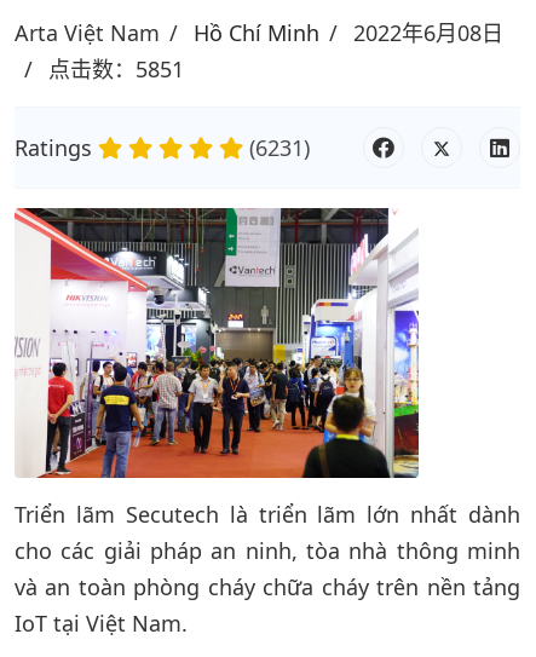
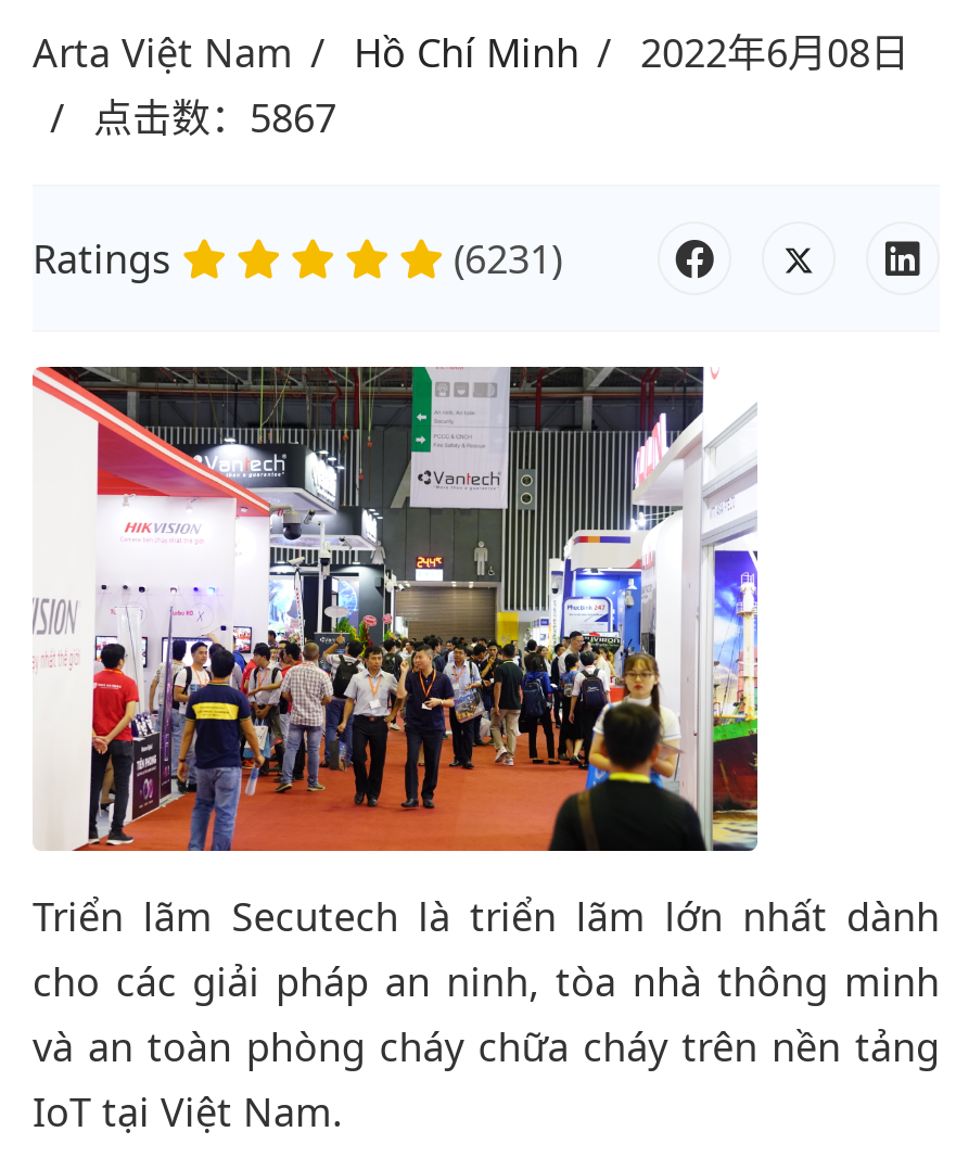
[48,54,184,83] 点击数：5851 -> [93,91,336,143] 点击数：5867

